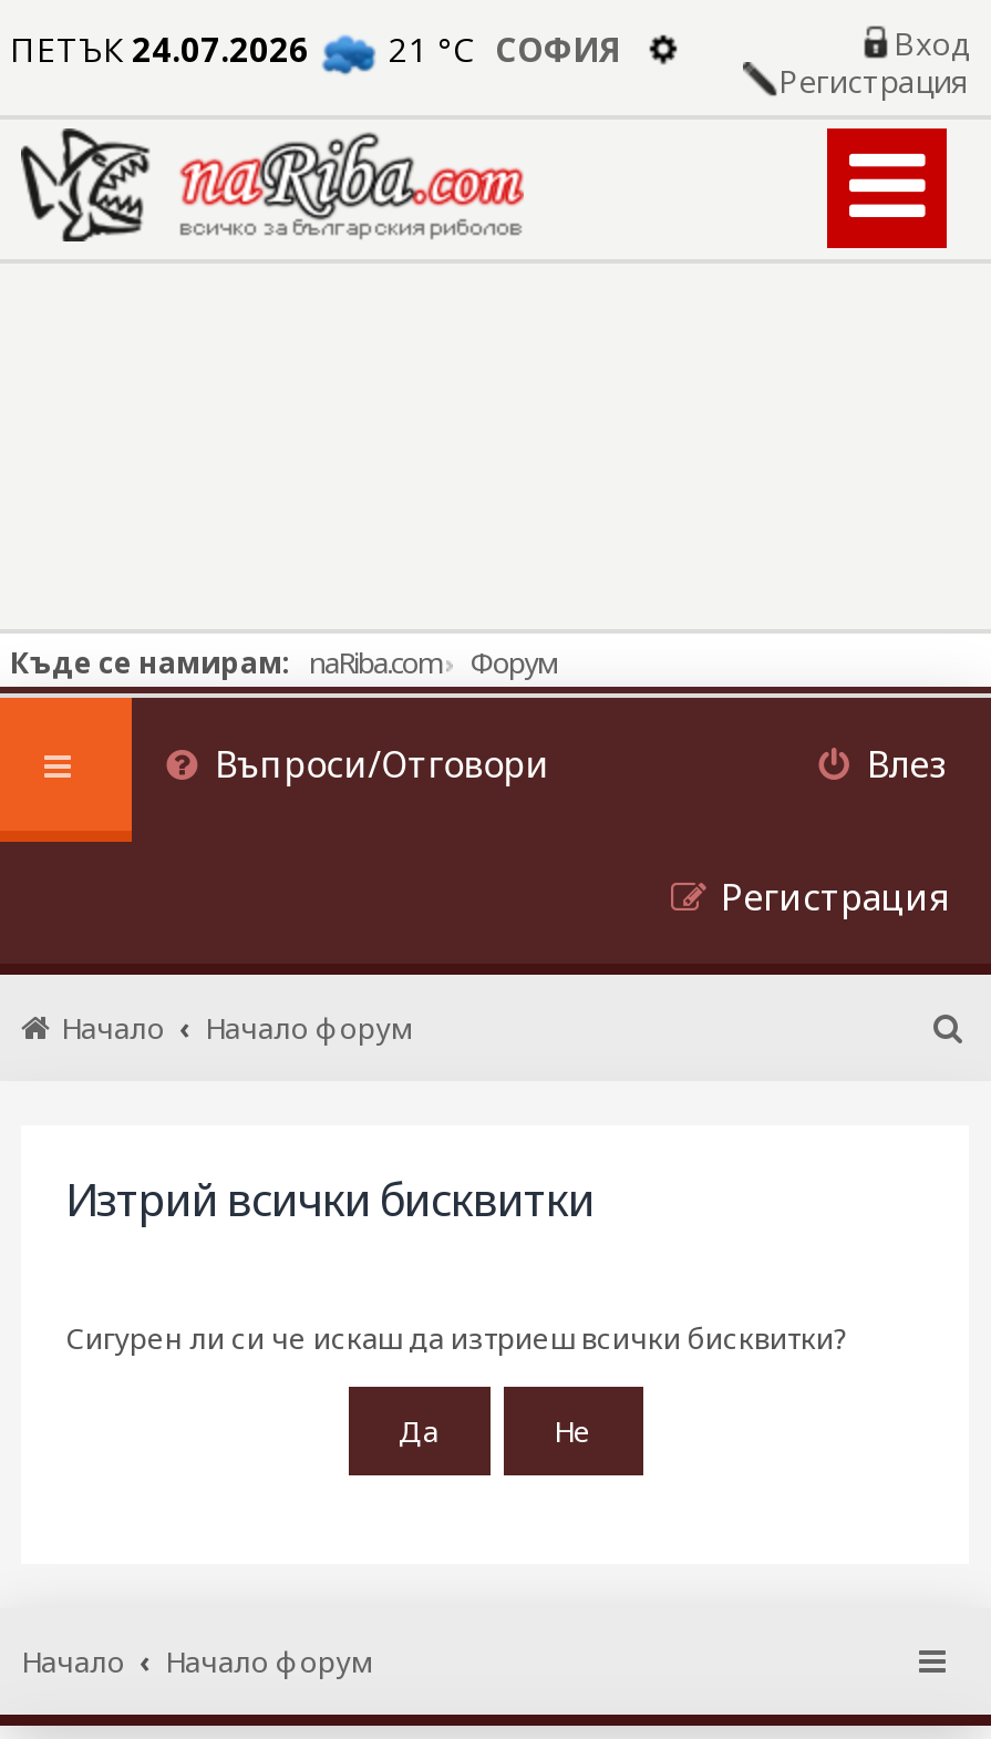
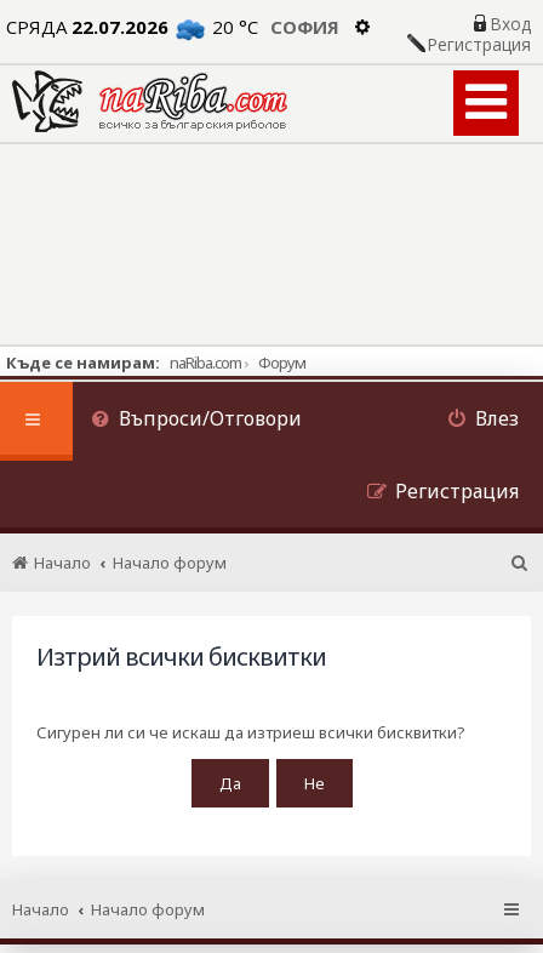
[10,26,621,70] ПЕТЪК 24.07.2026 | 21 °C СОФИЯ -> [6,14,339,38] СРЯДА 22.07.2026 | 20 °C СОФИЯ

